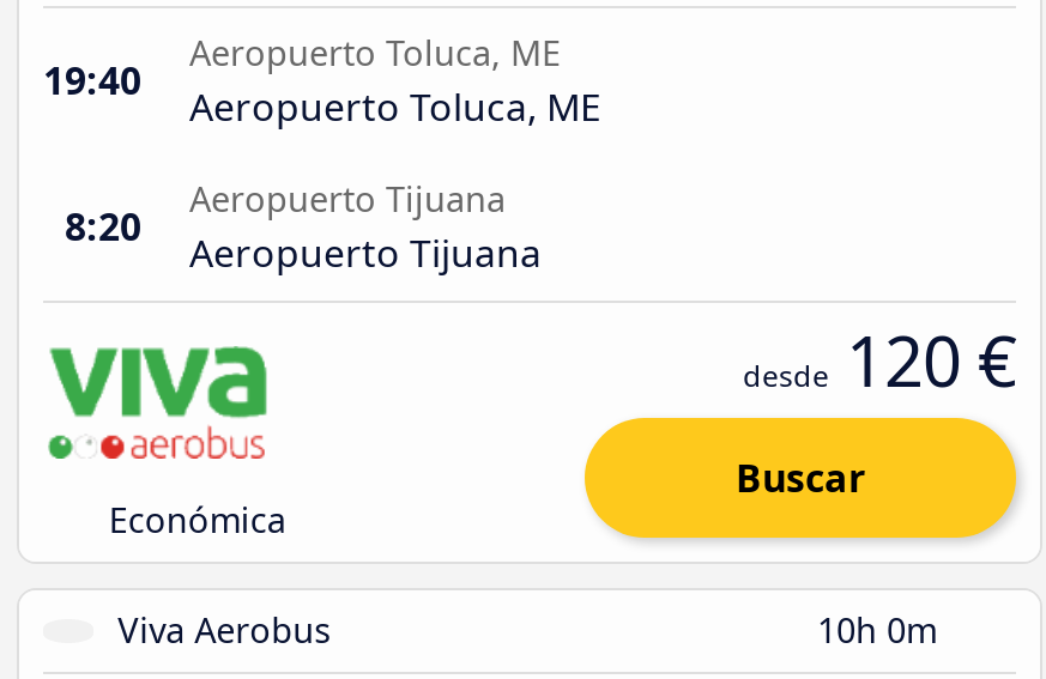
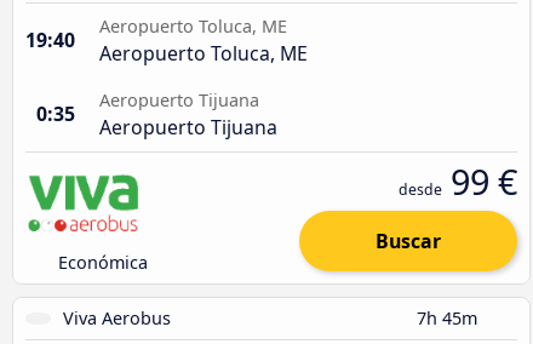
[65,200,542,279] 8:20 Aeropuerto Tijuana -> [36,100,277,140] 0:35 Aeropuerto Tijuana
[743,312,1016,405] desde 120 € -> [399,157,517,204] desde 99 €
[817,607,947,652] 10h 0m -> [417,306,482,329] 7h 45m

